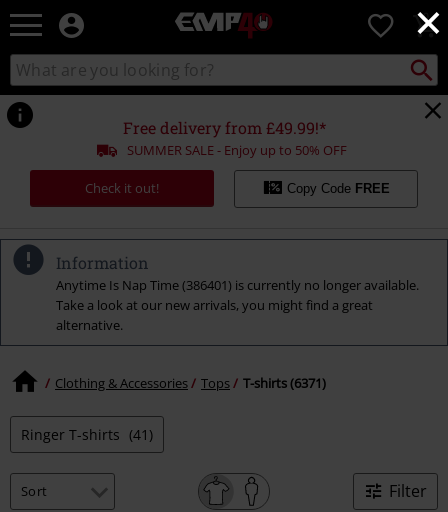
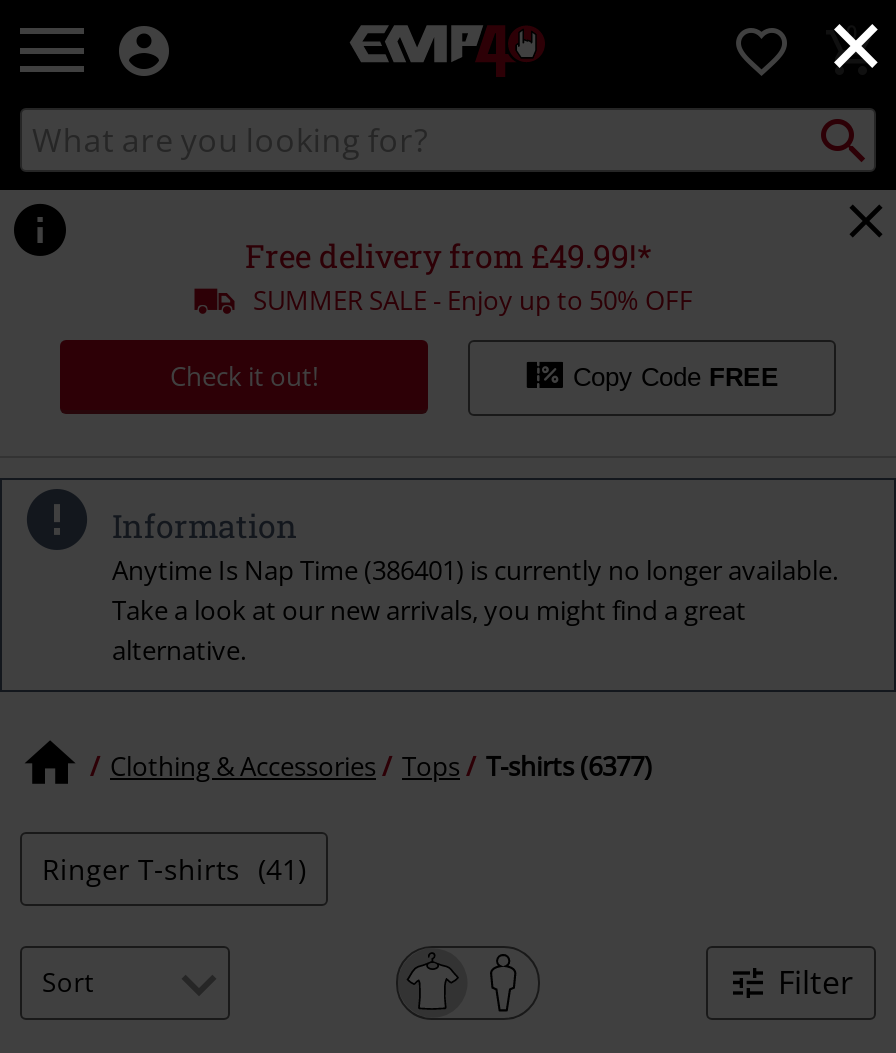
[55,374,326,392] Clothing & Accessories Tops T-shirts (6371) -> [110,748,652,784] Clothing & Accessories Tops T-shirts (6377)

